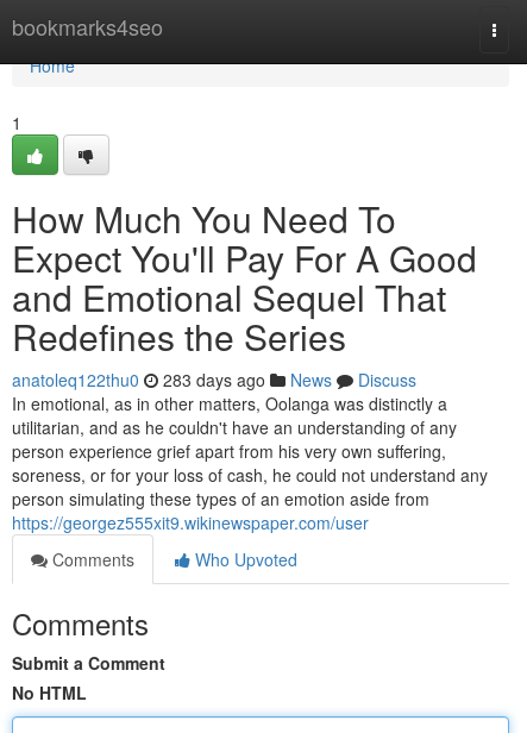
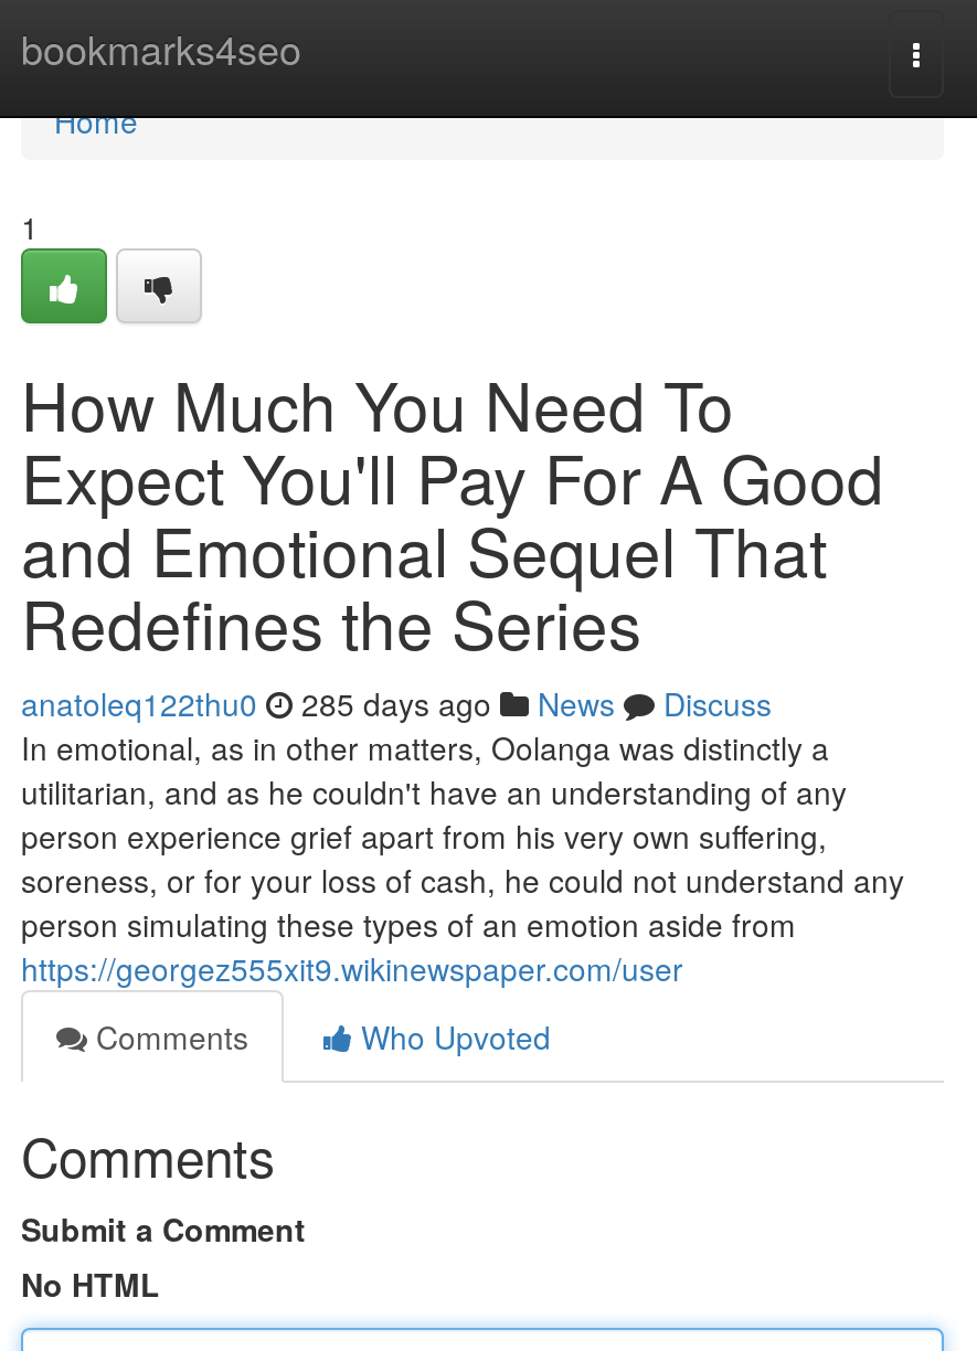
[12,368,416,391] anatoleq122thu0 283 days ago News Discuss -> [21,681,772,725] anatoleq122thu0 285 days ago News Discuss

